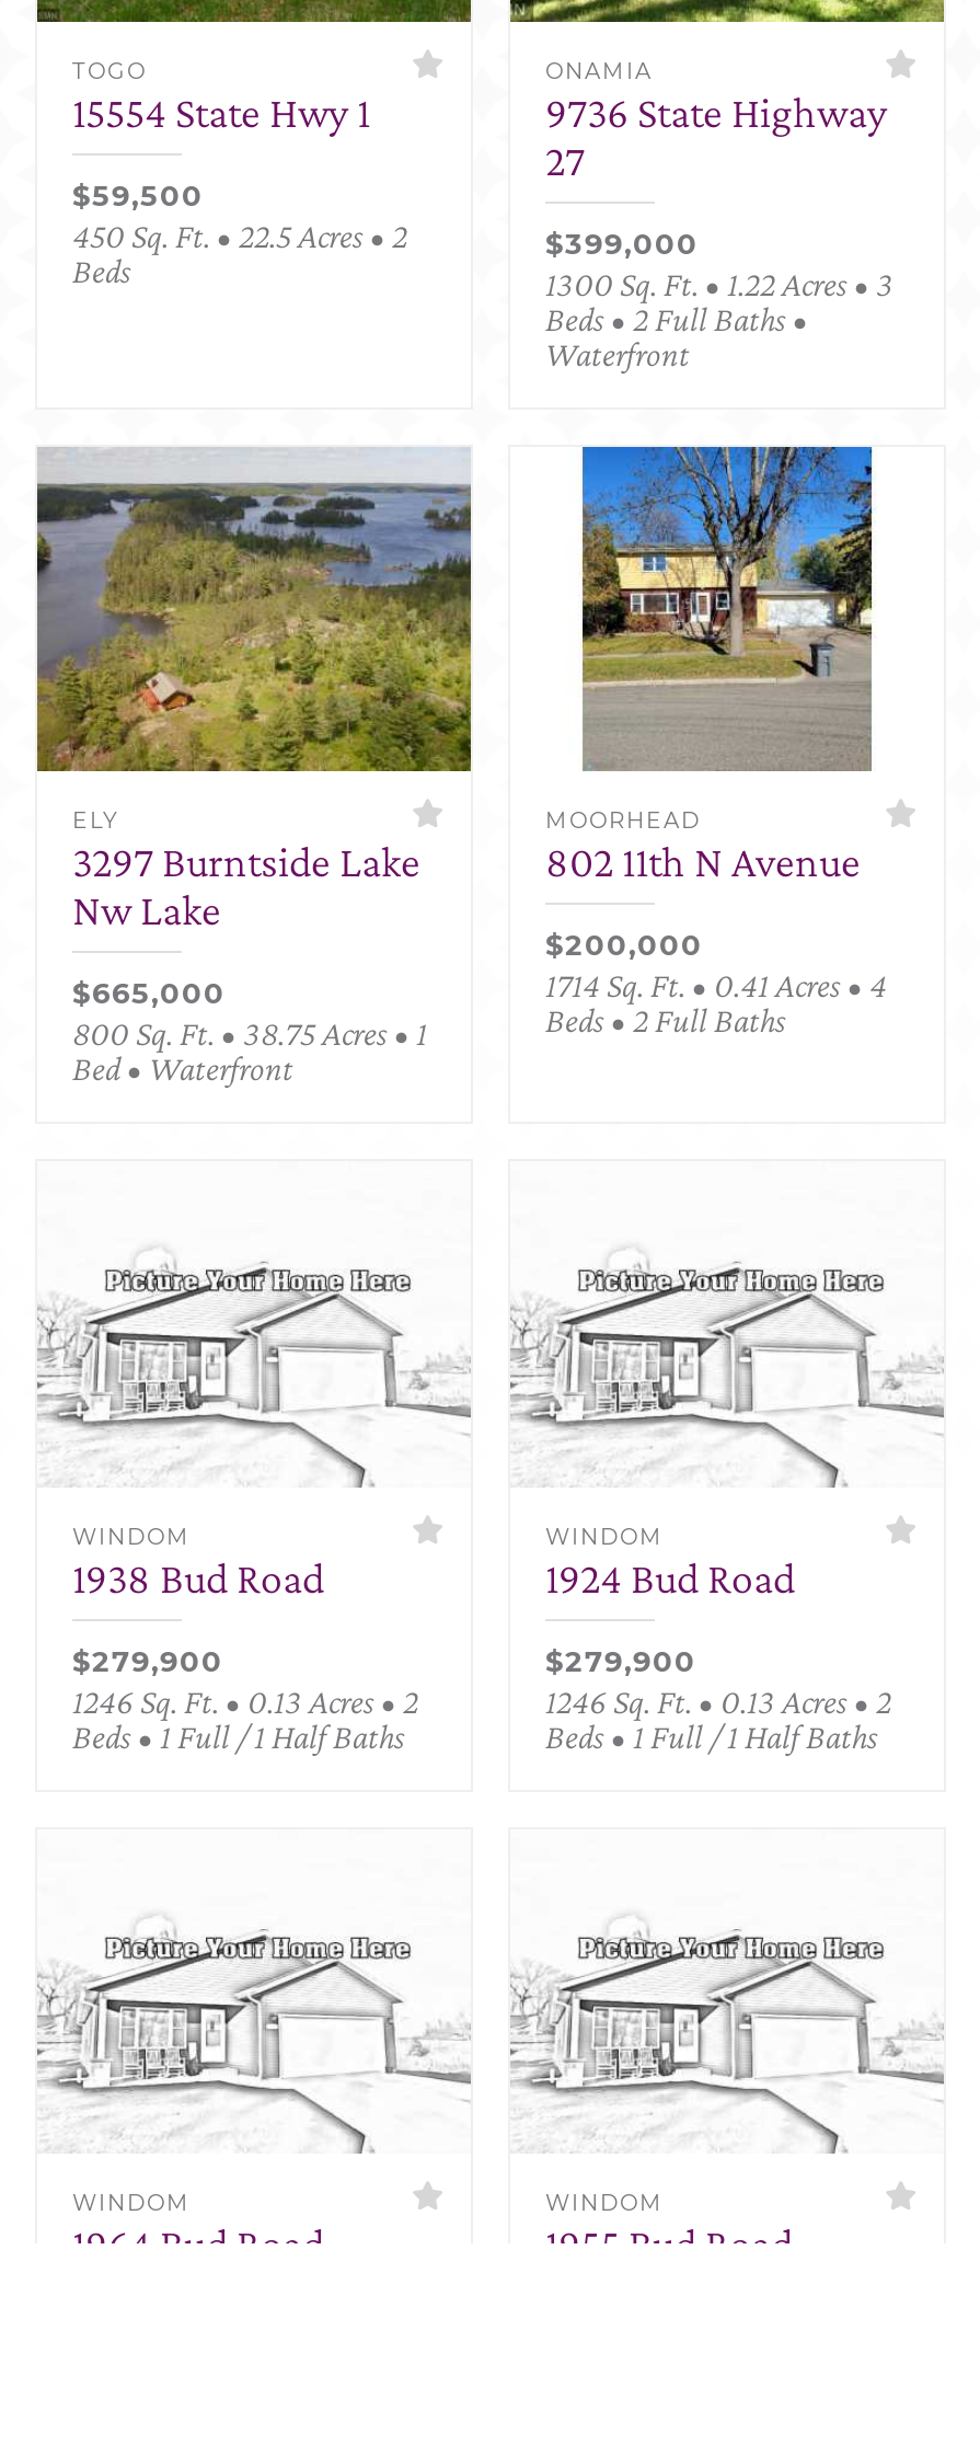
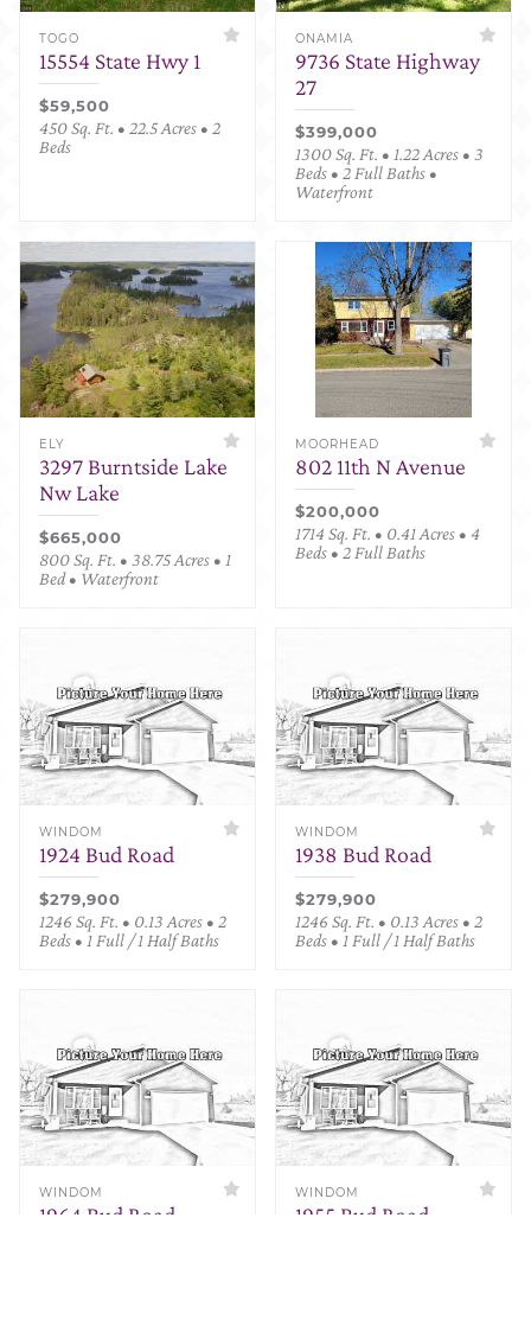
[72,1553,324,1601] 1938 Bud Road -> [39,841,174,867] 1924 Bud Road
[545,1553,795,1601] 1924 Bud Road -> [295,841,431,867] 1938 Bud Road

